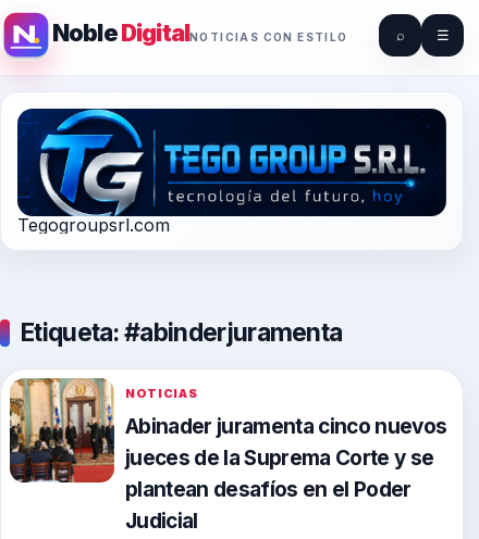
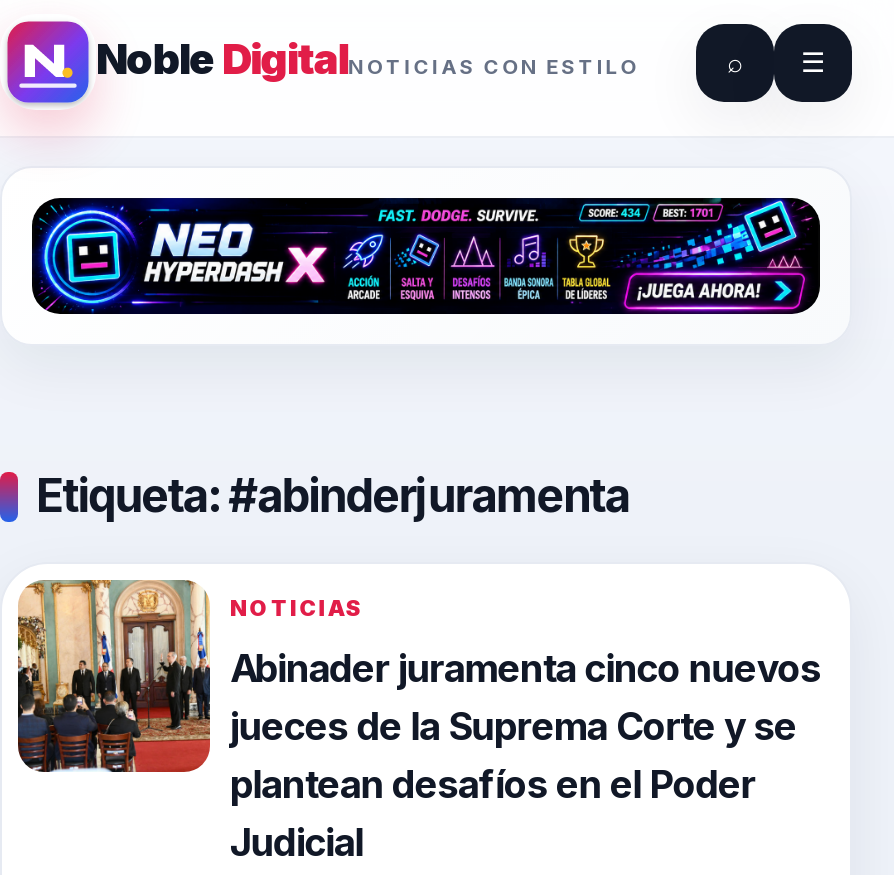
[16,108,447,217] [image] -> [32,196,820,316] [image]
[17,214,170,235] Tegogroupsrl.com -> none

